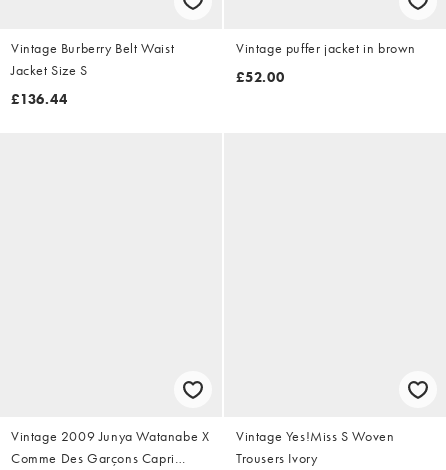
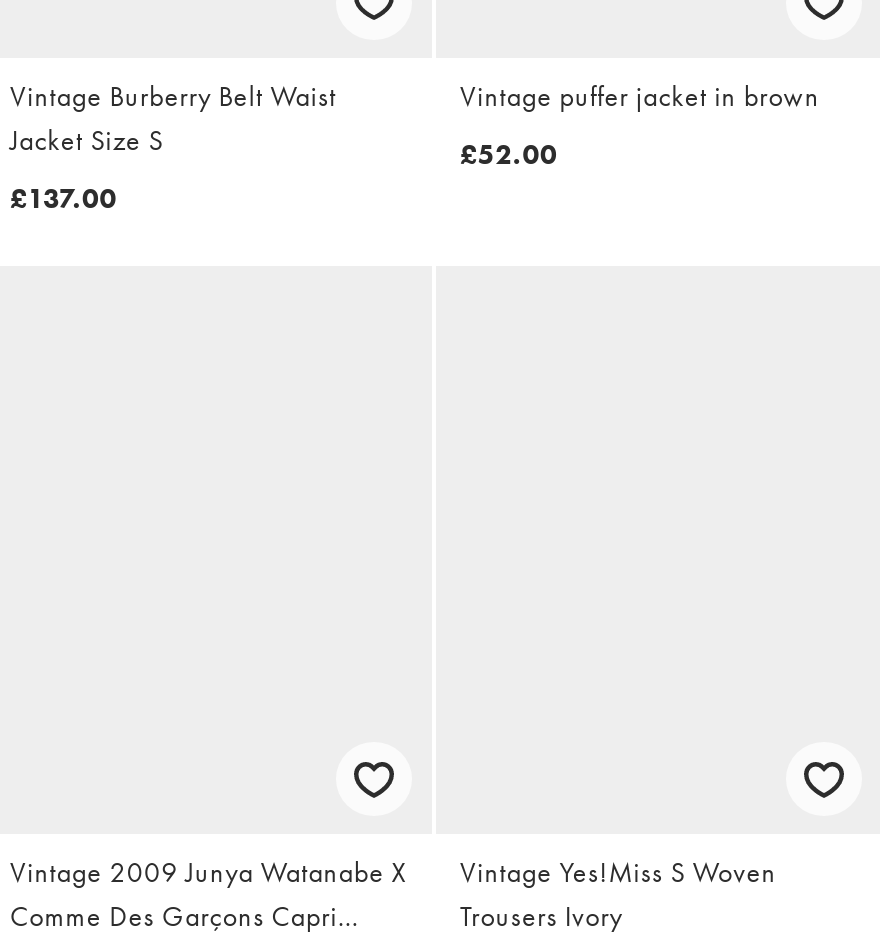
[11,90,68,108] £136.44 -> [10,179,117,215] £137.00

